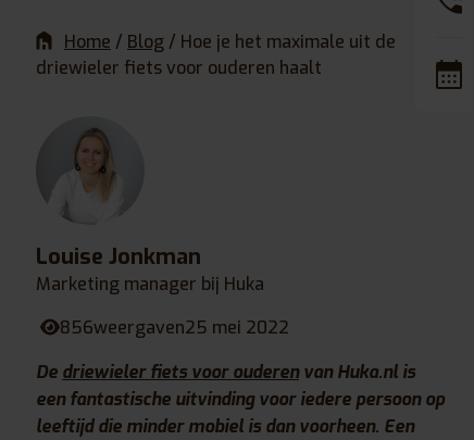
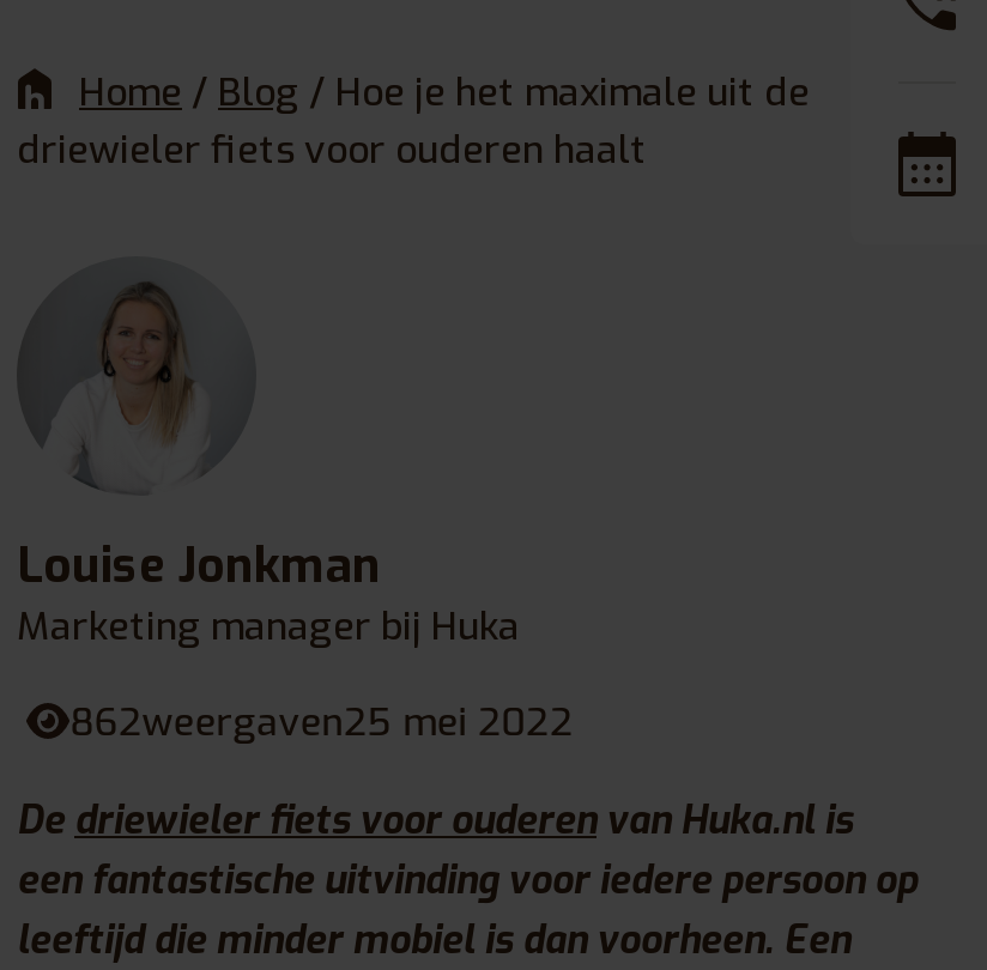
[60,316,289,339] 856weergaven25 mei 2022 -> [70,697,573,747] 862weergaven25 mei 2022

